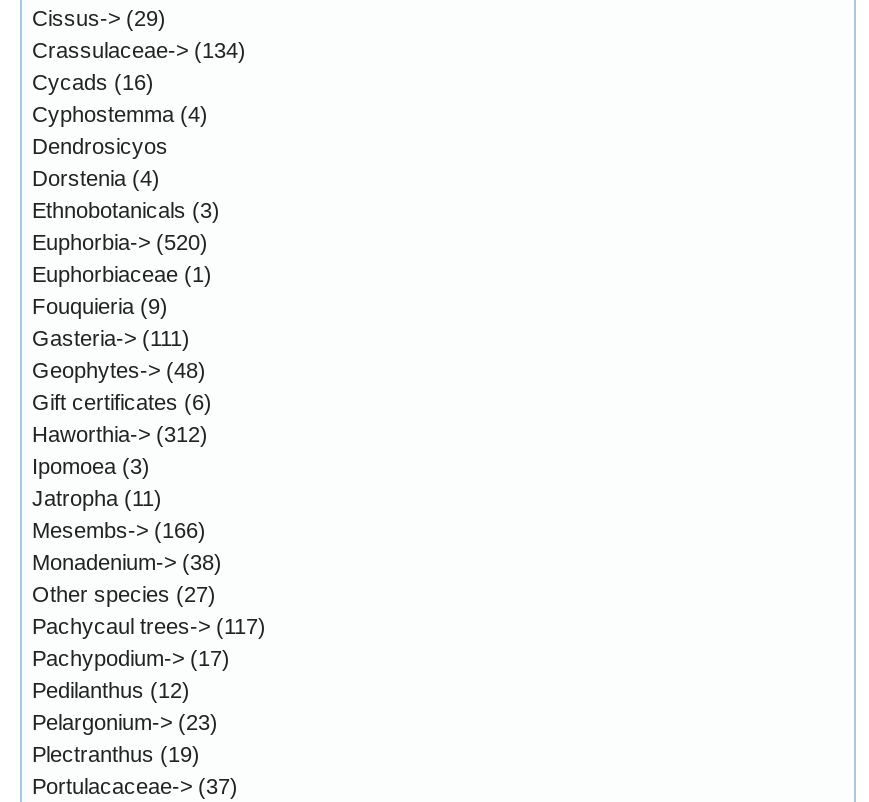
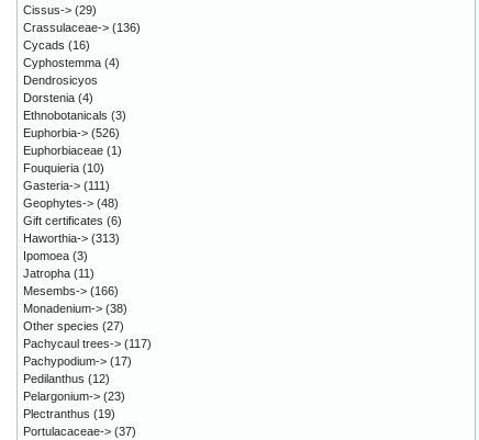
[32,38,246,62] Crassulaceae-> (134) -> [23,21,141,34] Crassulaceae-> (136)
[32,230,208,254] Euphorbia-> (520) -> [23,126,120,139] Euphorbia-> (526)
[32,294,168,318] Fouquieria (9) -> [23,161,104,174] Fouquieria (10)
[32,422,208,446] Haworthia-> (312) -> [23,232,120,245] Haworthia-> (313)

